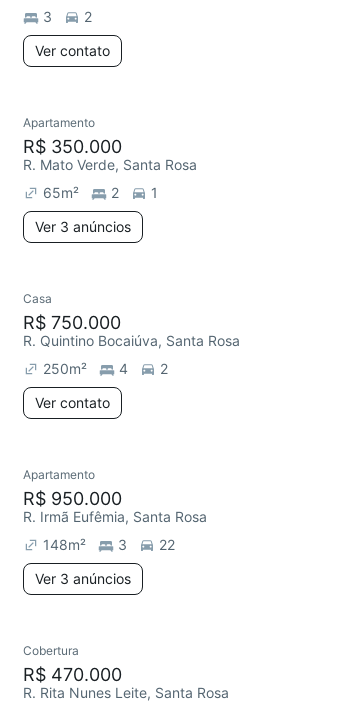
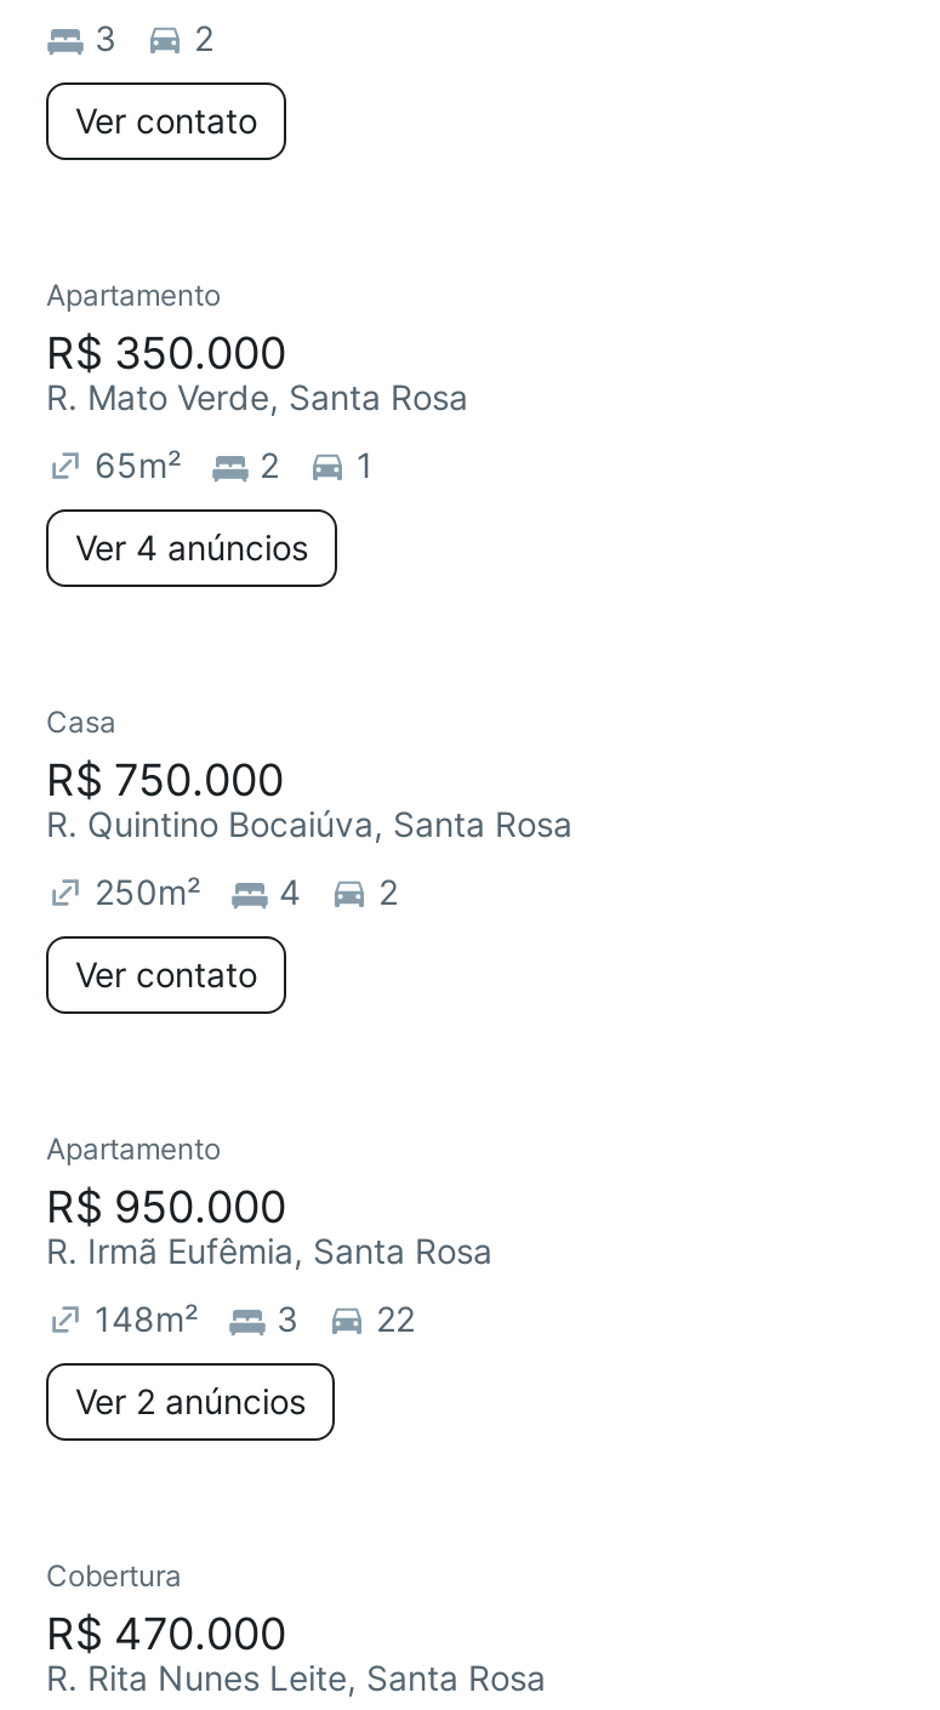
[35,218,131,235] Ver 3 anúncios -> [75,526,308,568] Ver 4 anúncios
[35,570,131,587] Ver 3 anúncios -> [75,1380,306,1421] Ver 2 anúncios

